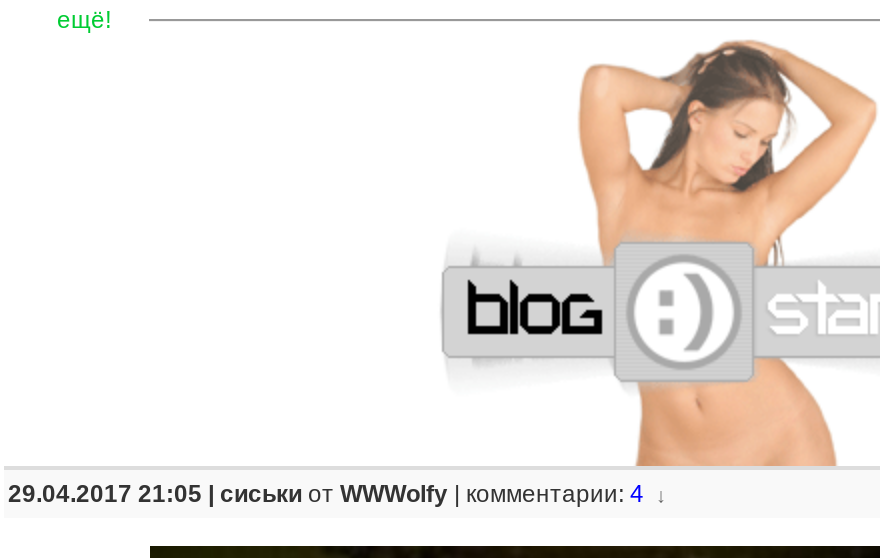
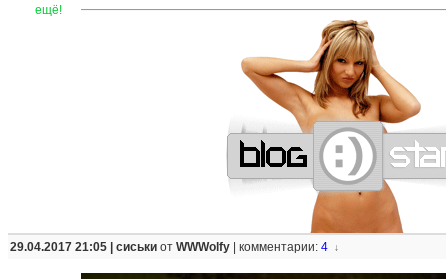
[470,40,874,266] [image] -> [240,20,443,133] [image]
[610,358,838,468] [image] -> [310,179,424,234] [image]

